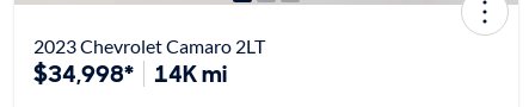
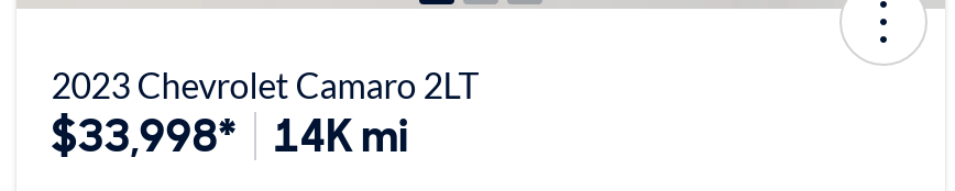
[33,58,227,89] $34,998* 14K mi -> [51,107,408,164] $33,998* 14K mi

